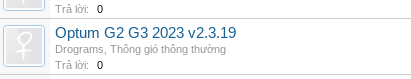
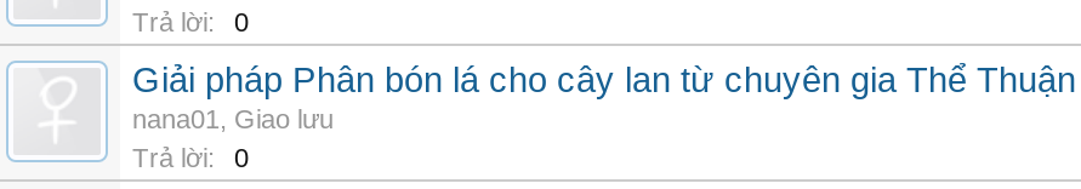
[55,25,236,55] Optum G2 G3 2023 v2.3.19 | Drograms, Thông gió thông thường -> [132,61,1076,133] Giải pháp Phân bón lá cho cây lan từ chuyên gia Thể Thuận | nana01, Giao lưu

